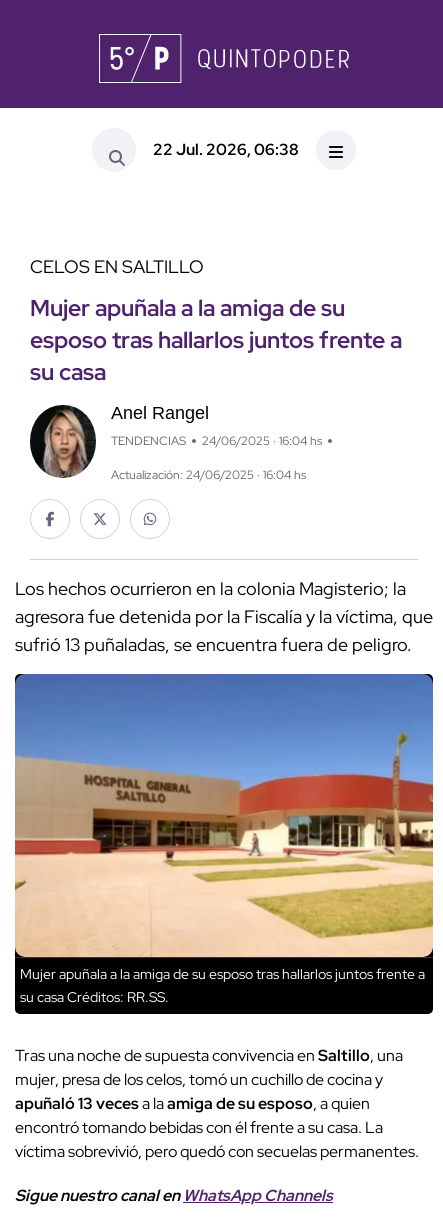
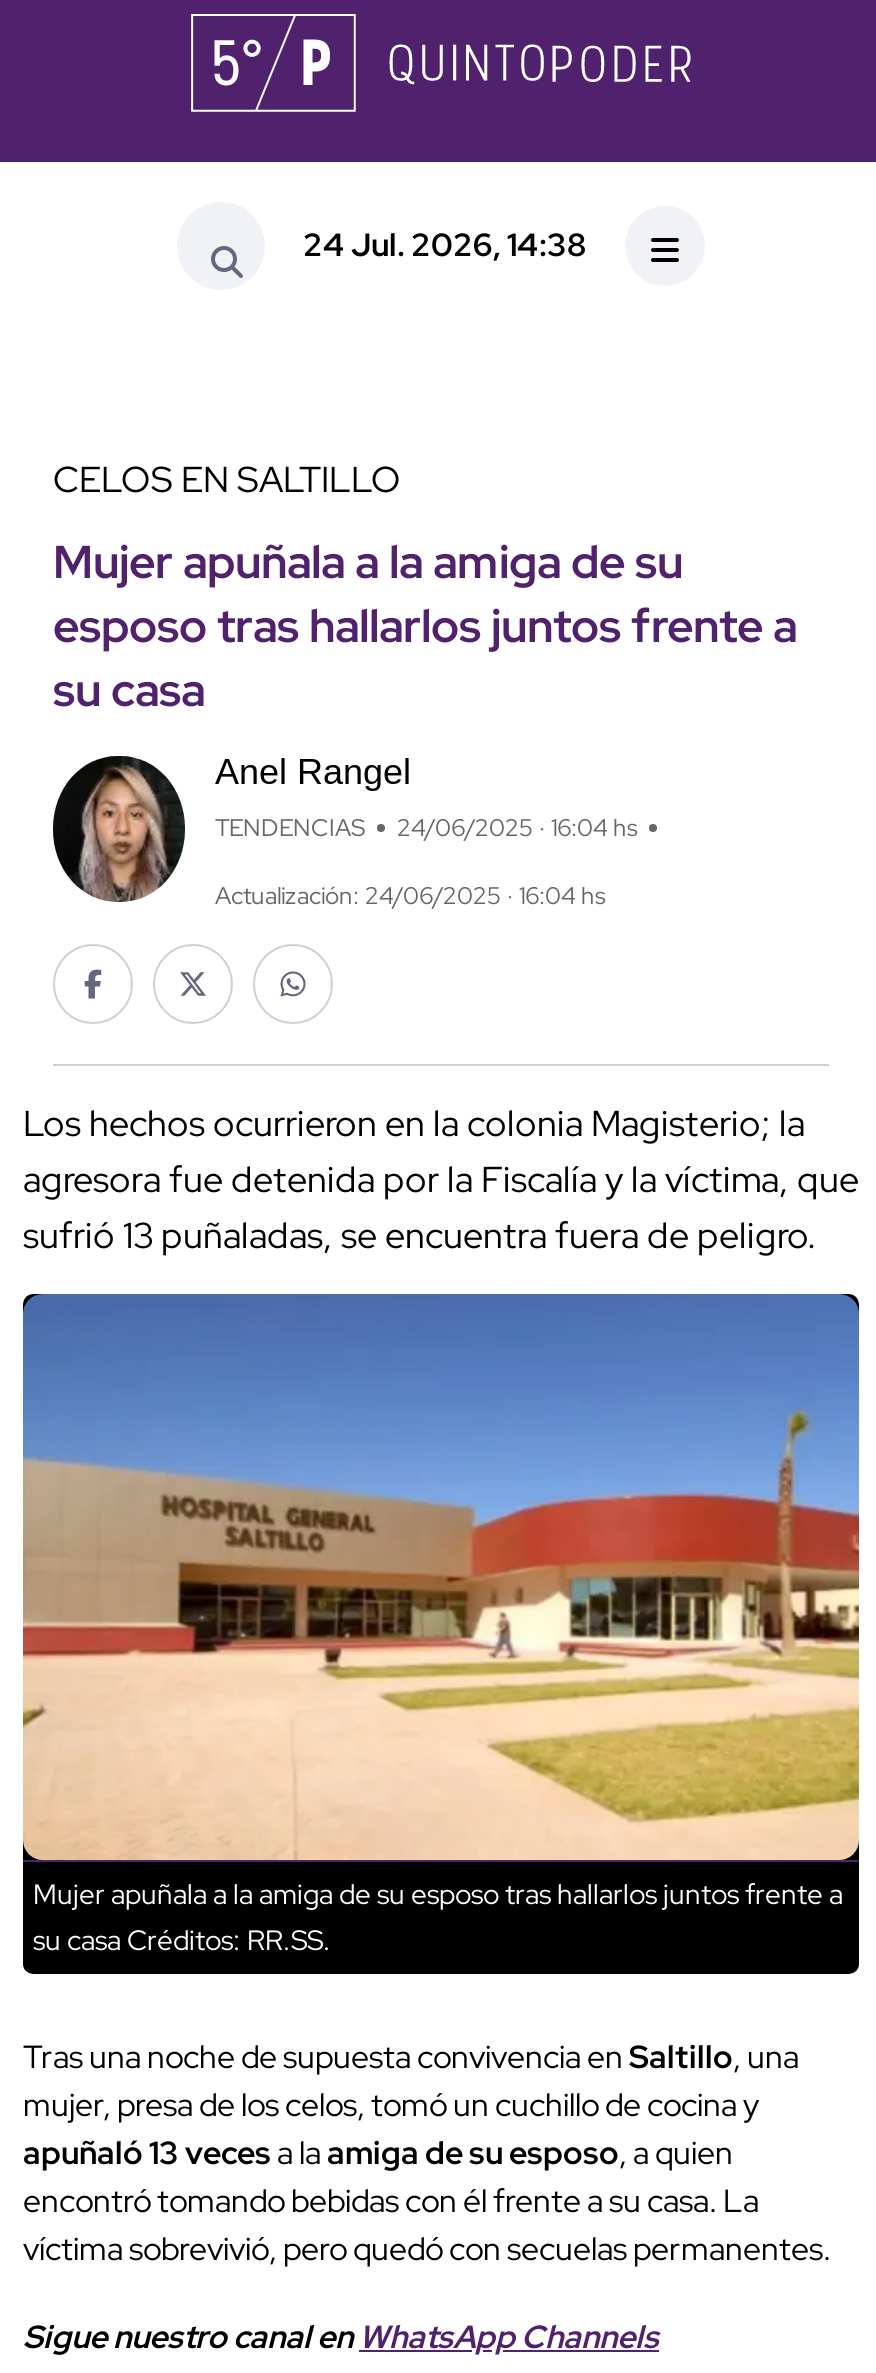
[153,139,299,160] 22 Jul. 2026, 06:38 -> [303,223,587,265] 24 Jul. 2026, 14:38

